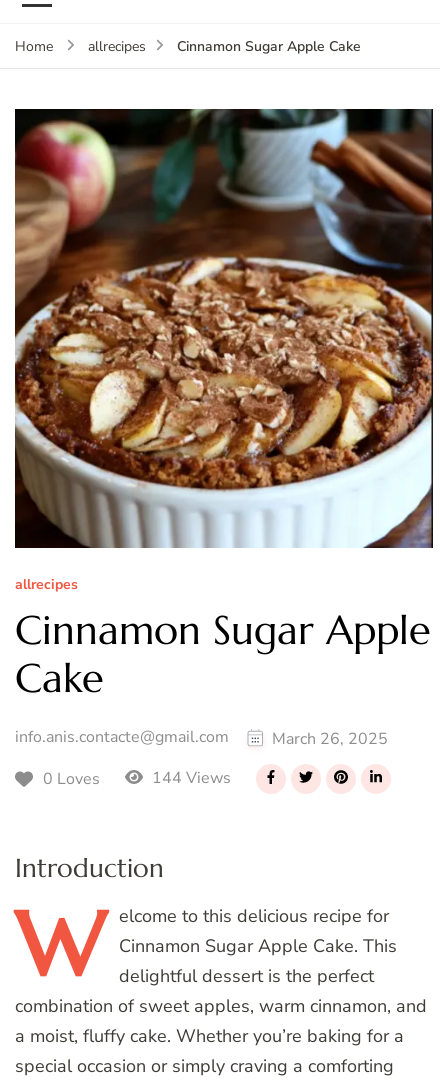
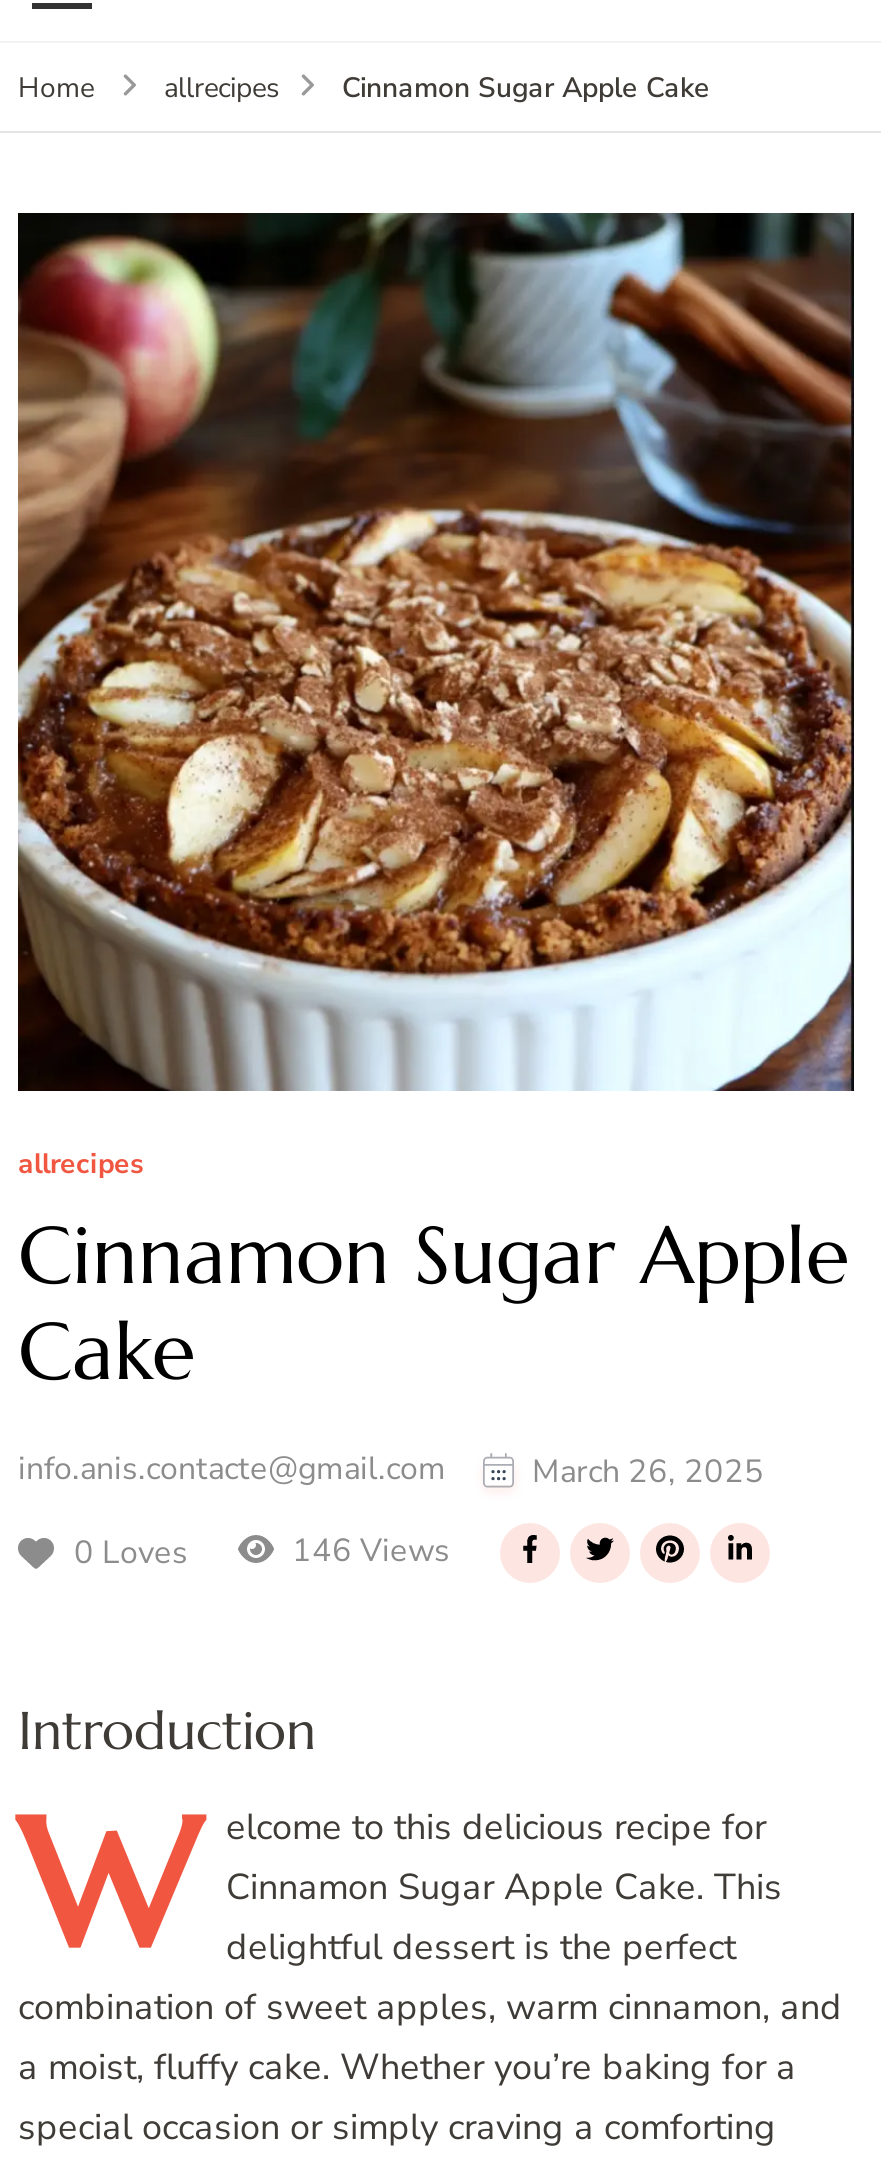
[148,767,231,789] 144 Views -> [284,1529,450,1573] 146 Views

